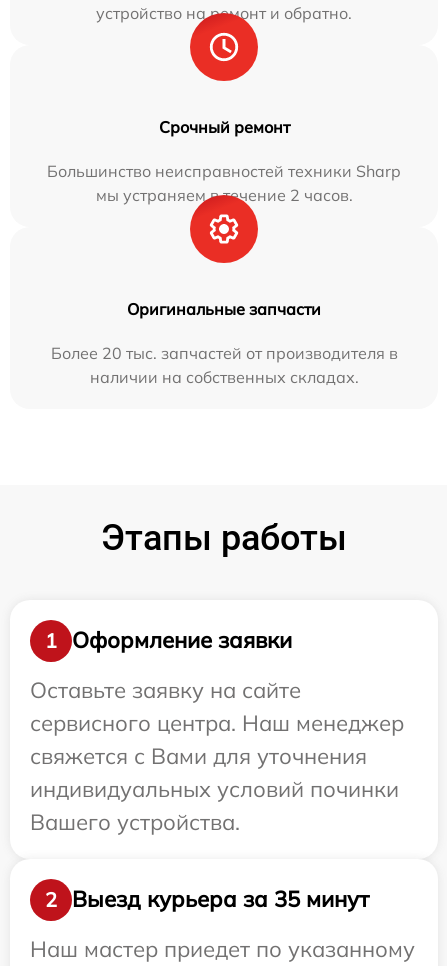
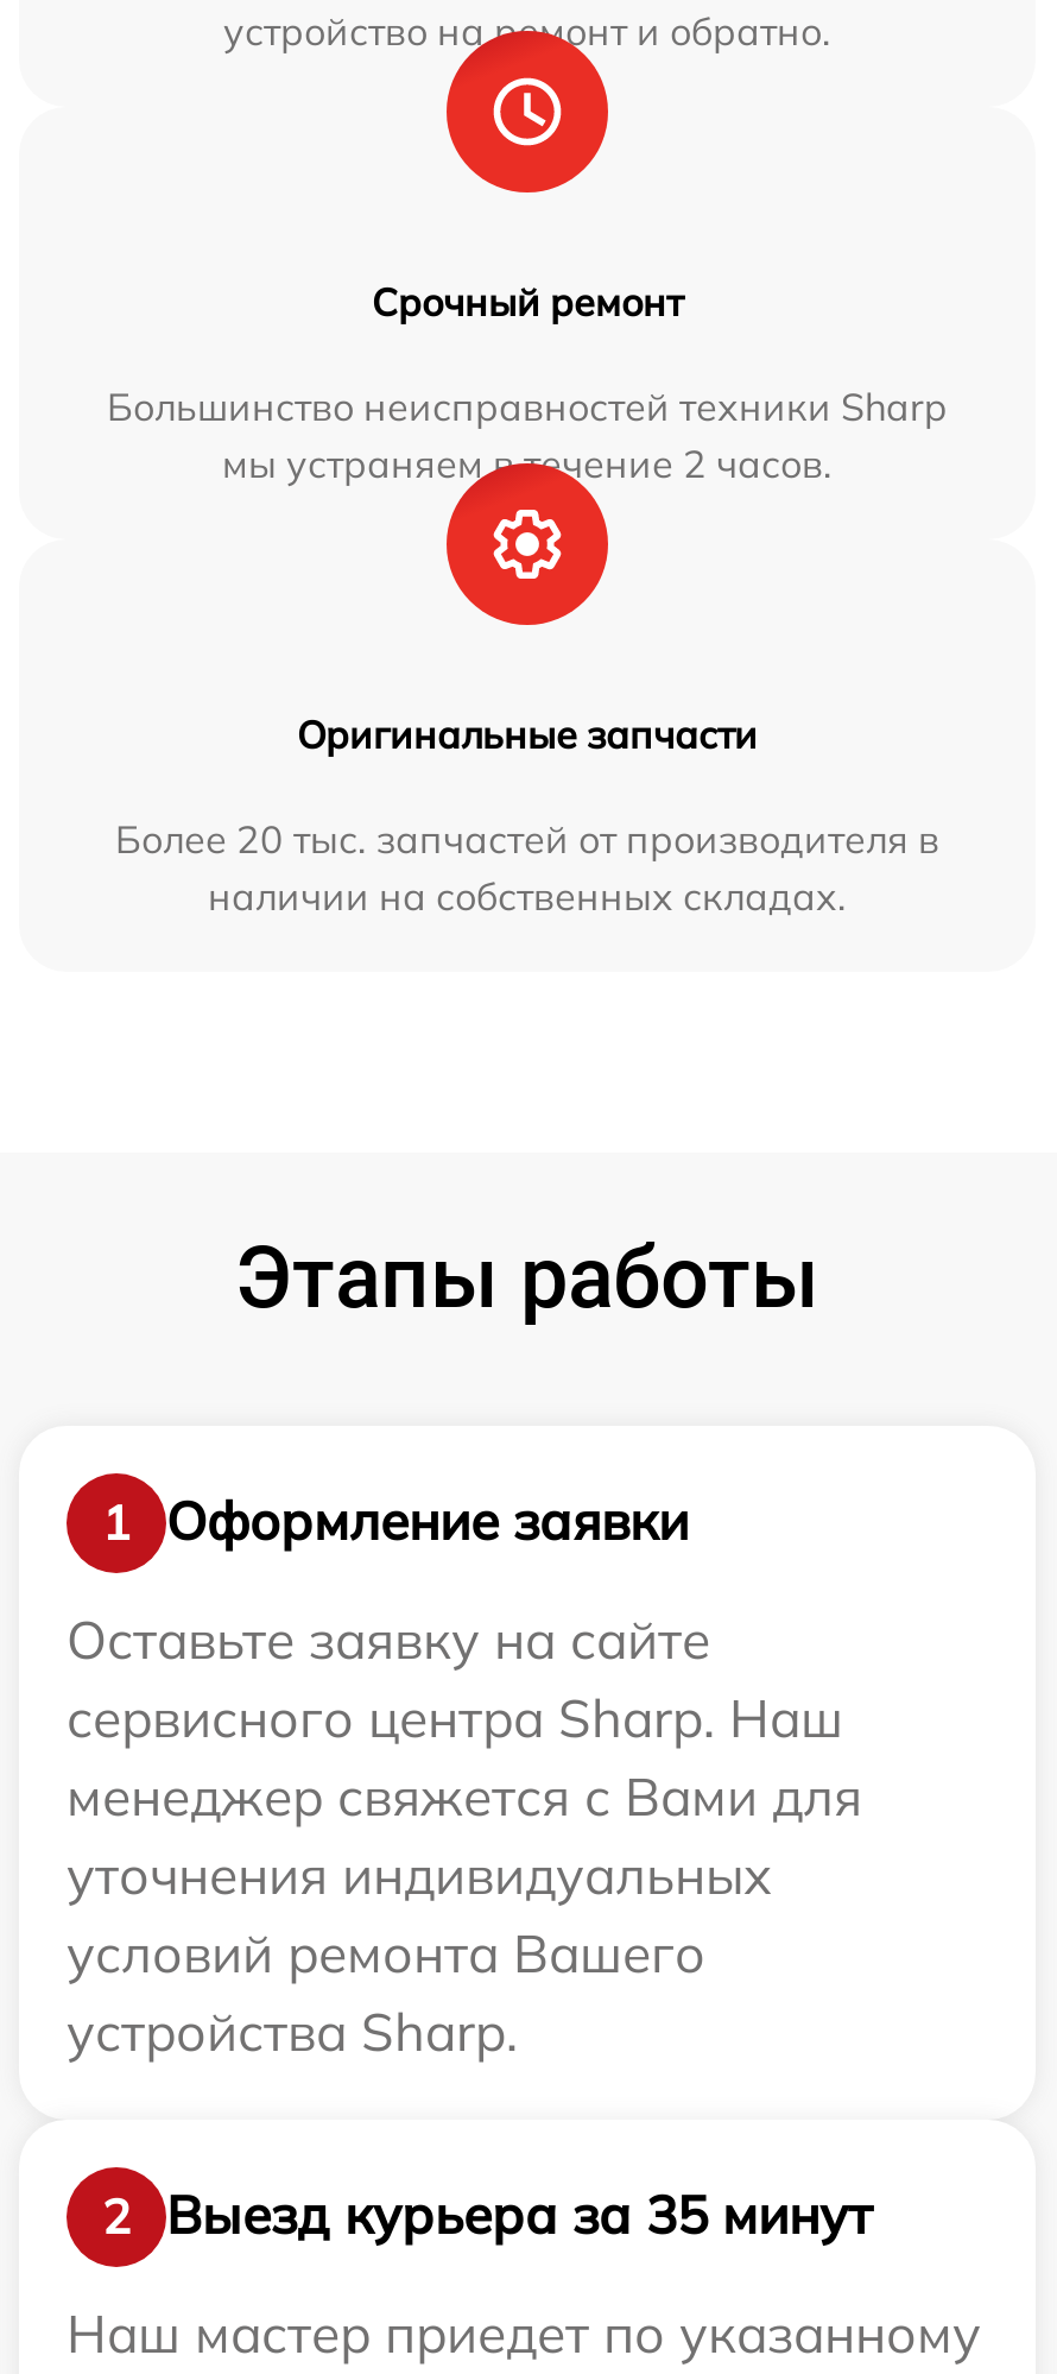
[30,709,404,836] сервисного центра. Наш менеджер | свяжется с Вами для уточнения | индивидуальных условий починки | Вашего устройства. -> [67,1684,862,2064] сервисного центра Sharp. Наш | менеджер свяжется с Вами для | уточнения индивидуальных | условий ремонта Вашего | устройства Sharp.

